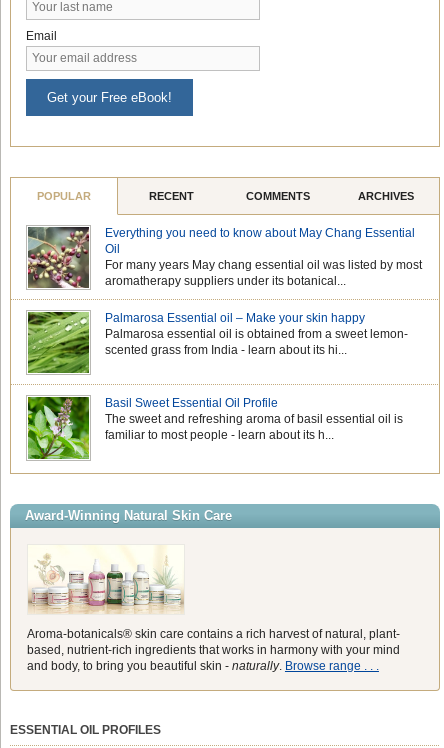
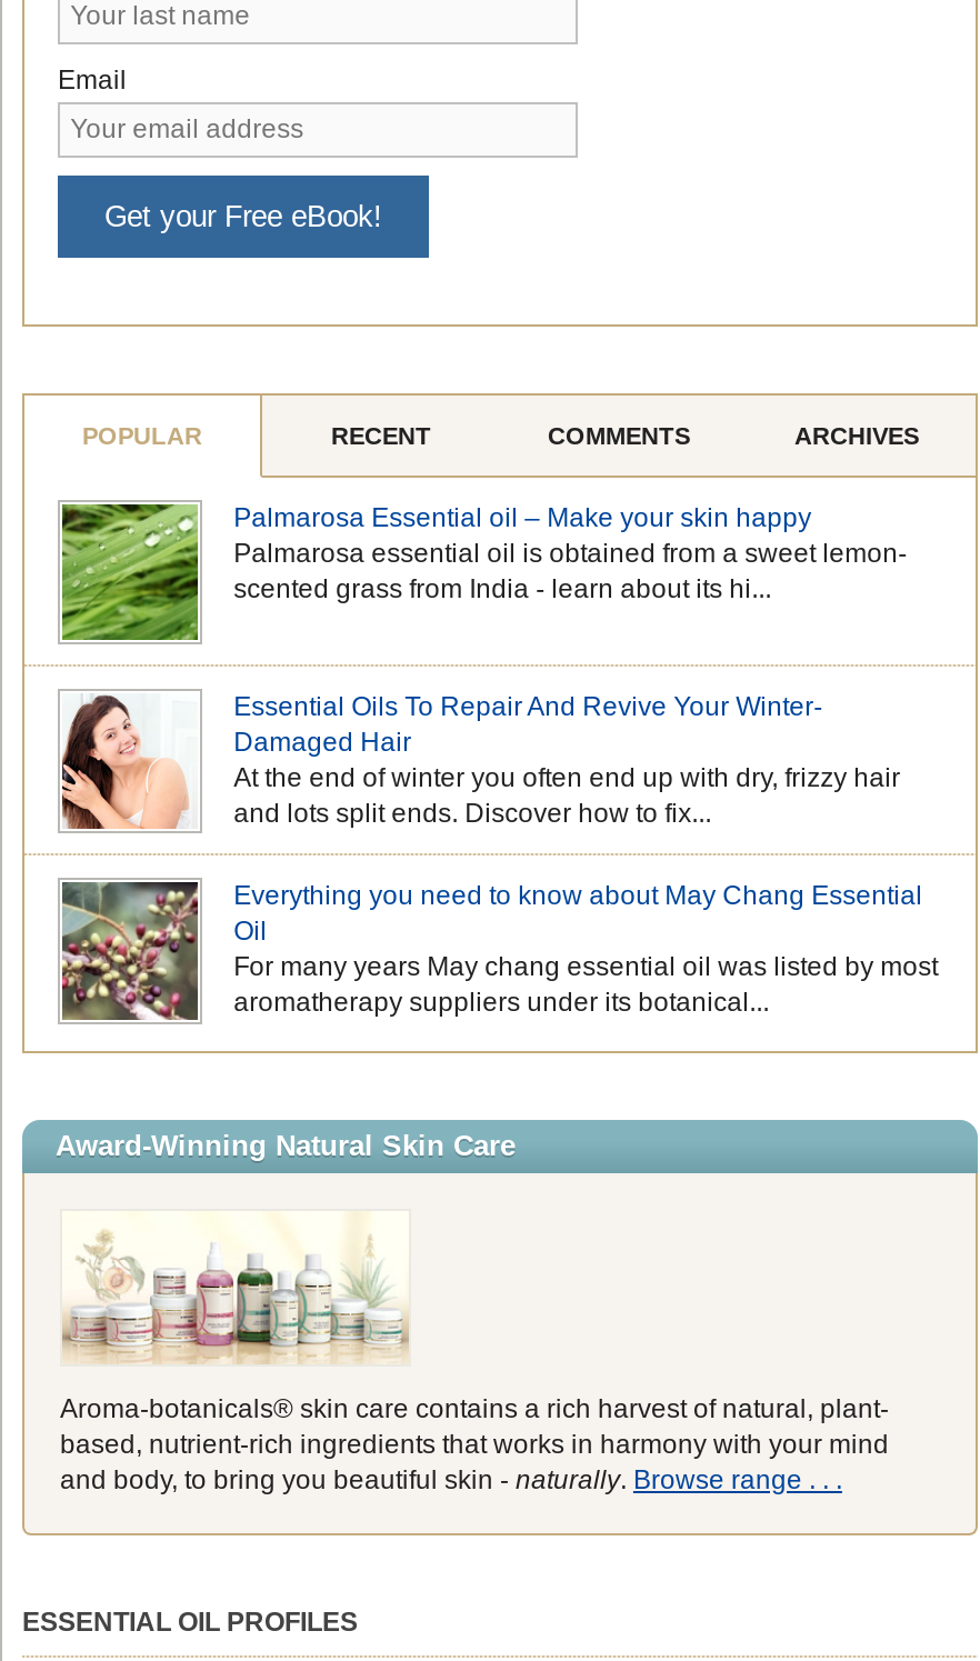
none -> [60,692,900,831] [image] | Essential Oils To Repair And Revive Your Winter- | Damaged Hair | At the end of winter you often end up with dry, frizzy hair | and lots split ends. Discover how to fix...
moved [26,225,422,291] -> [58,878,938,1024]: [image] | Everything you need to know about May Chang Essential | Oil | For many years May chang essential oil was listed by most | aromatherapy suppliers under its botanical...
moved [27,311,408,374] -> [60,502,907,642]: [image] | Palmarosa Essential oil – Make your skin happy | Palmarosa essential oil is obtained from a sweet lemon- | scented grass from India - learn about its hi...
[27,396,403,460] [image] | Basil Sweet Essential Oil Profile | The sweet and refreshing aroma of basil essential oil is | familiar to most people - learn about its h... -> none

